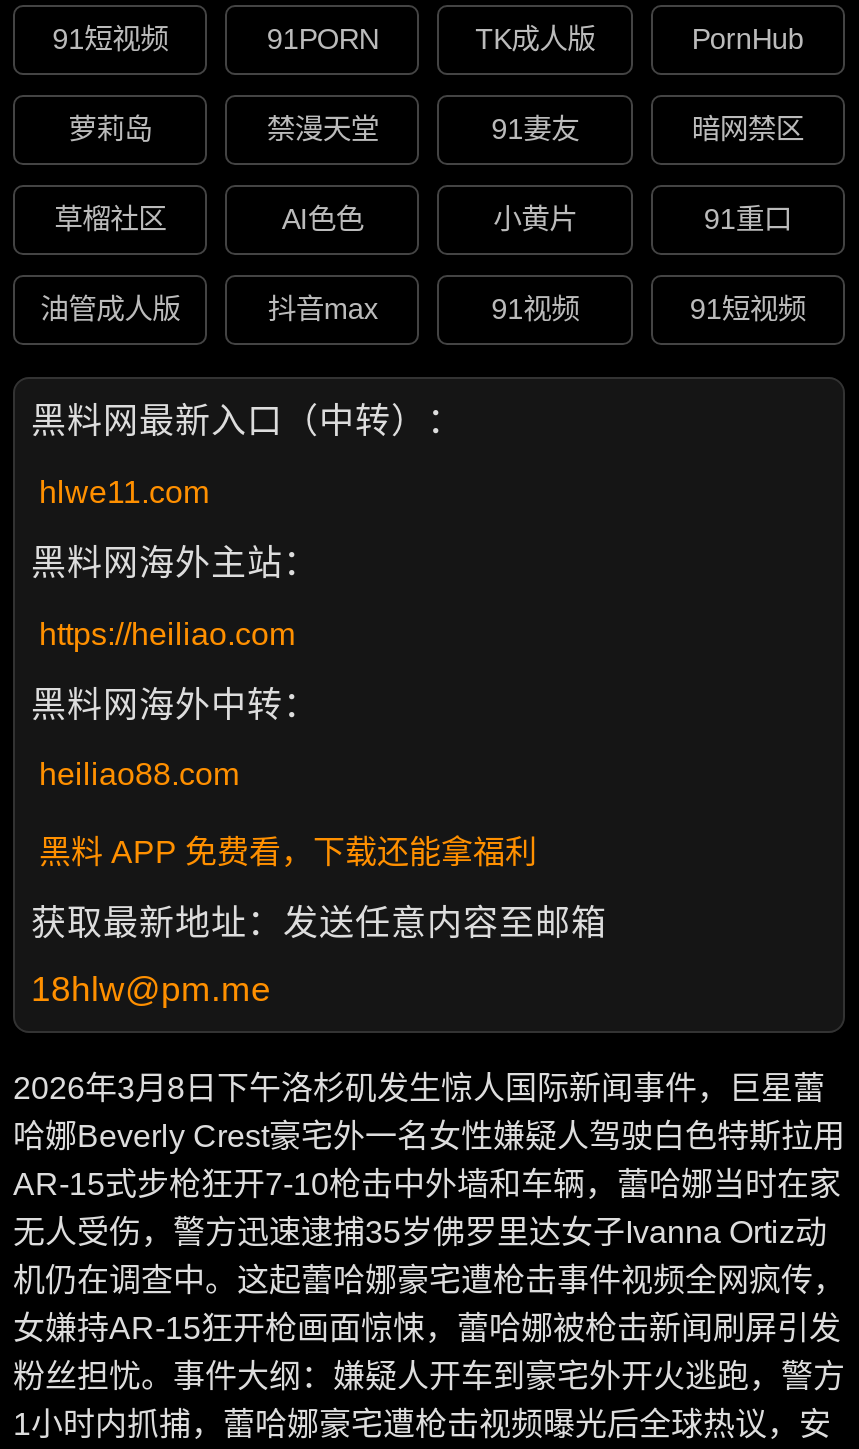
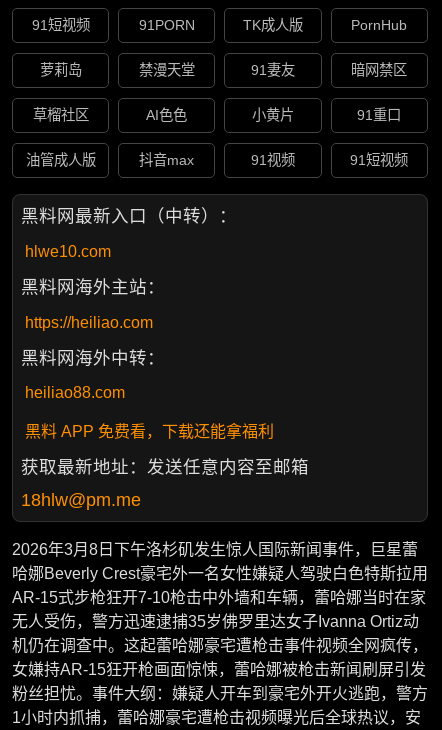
[39,475,209,509] hlwe11.com -> [25,243,111,260] hlwe10.com

